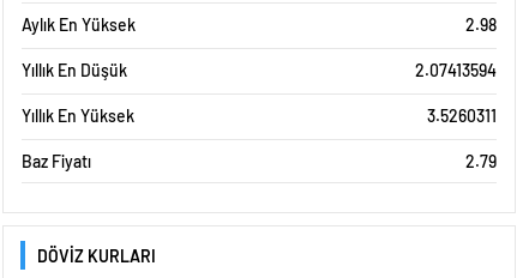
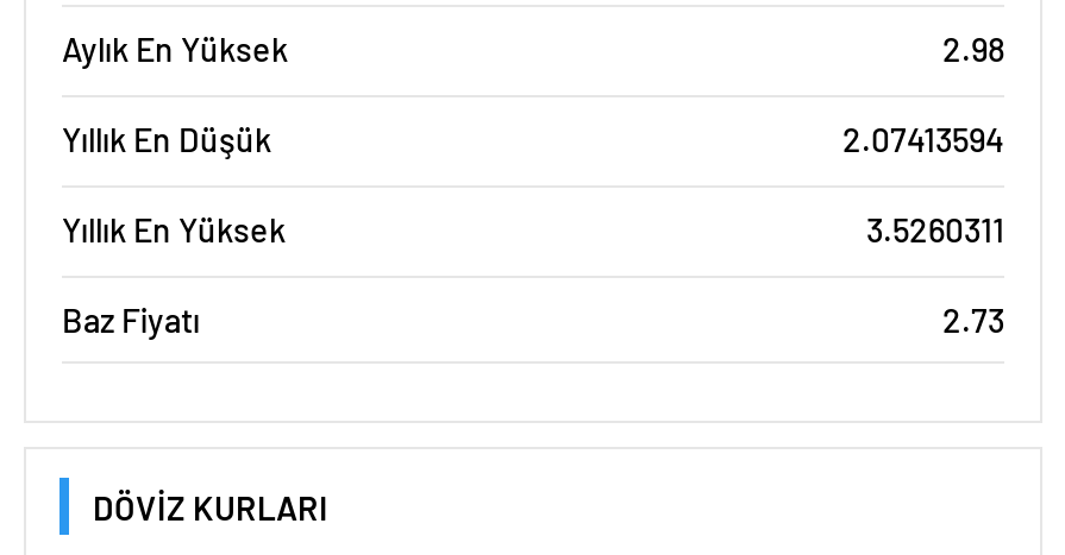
[465,151,497,171] 2.79 -> [942,299,1004,340] 2.73

